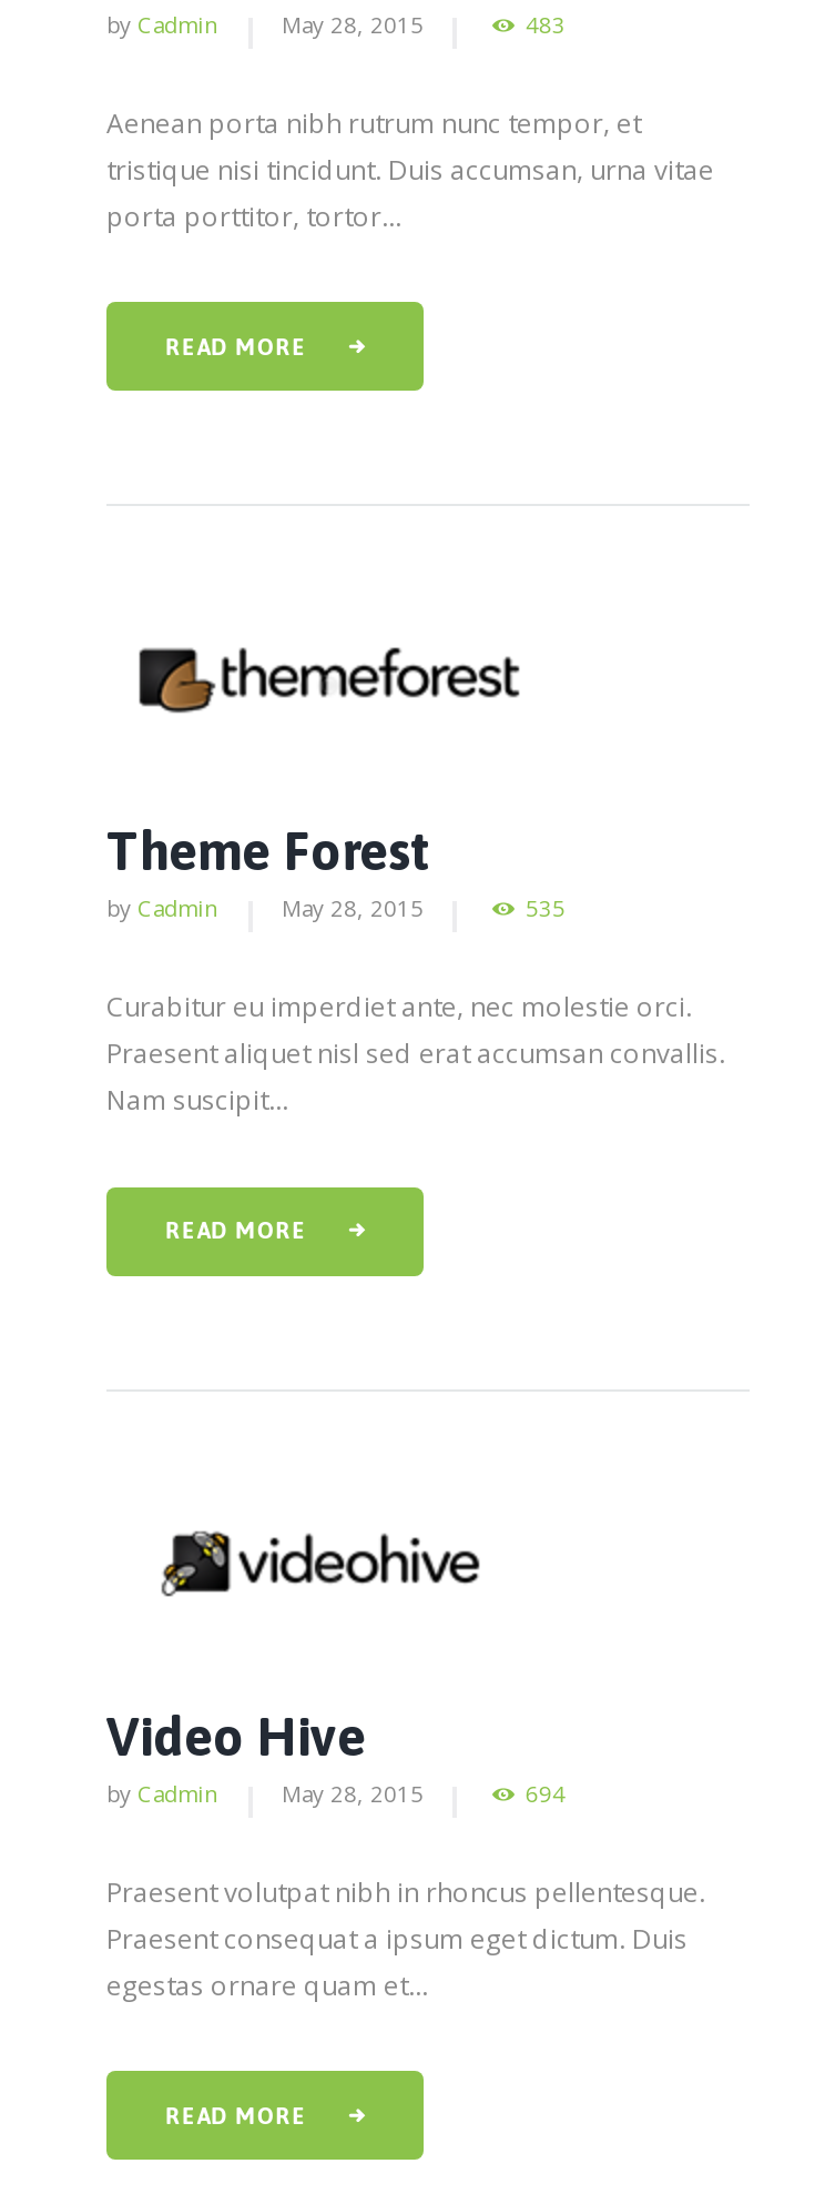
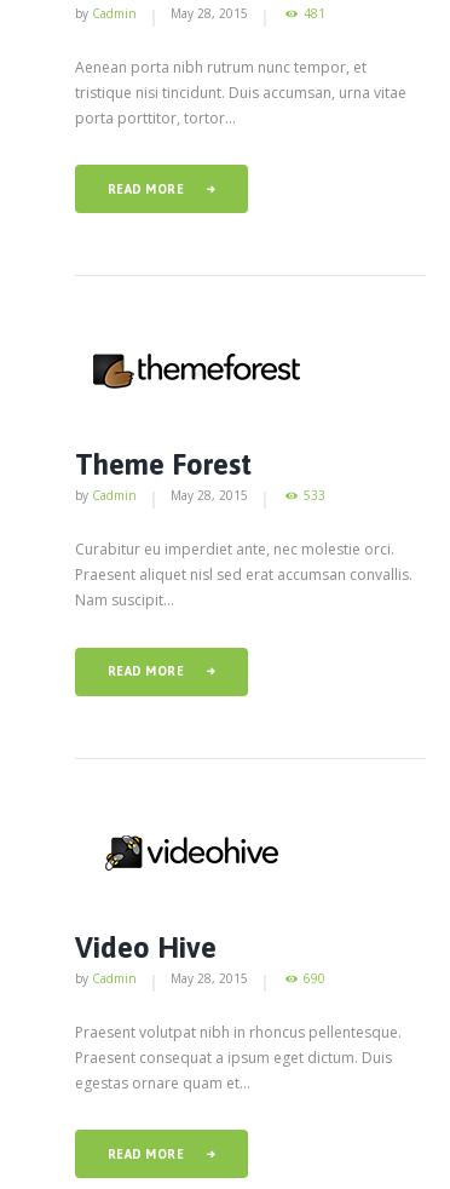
[525,8,565,39] 483 -> [304,4,325,21] 481
[525,892,565,923] 535 -> [304,487,325,504] 533
[525,1777,565,1808] 694 -> [304,969,325,986] 690

